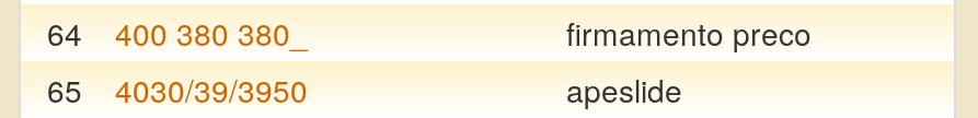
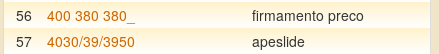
[47,11,308,55] 64 400 380 380_ -> [16,5,135,25] 56 400 380 380_
[47,68,308,111] 65 4030/39/3950 -> [16,31,135,51] 57 4030/39/3950

